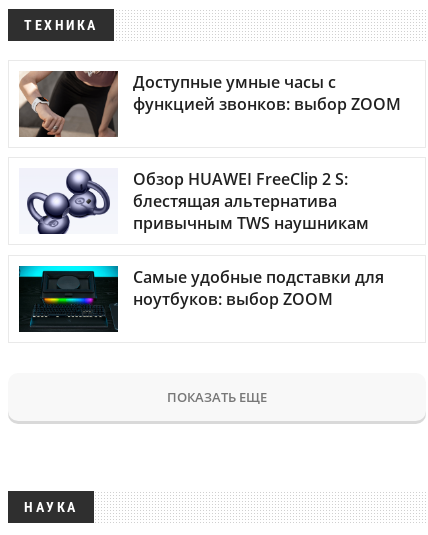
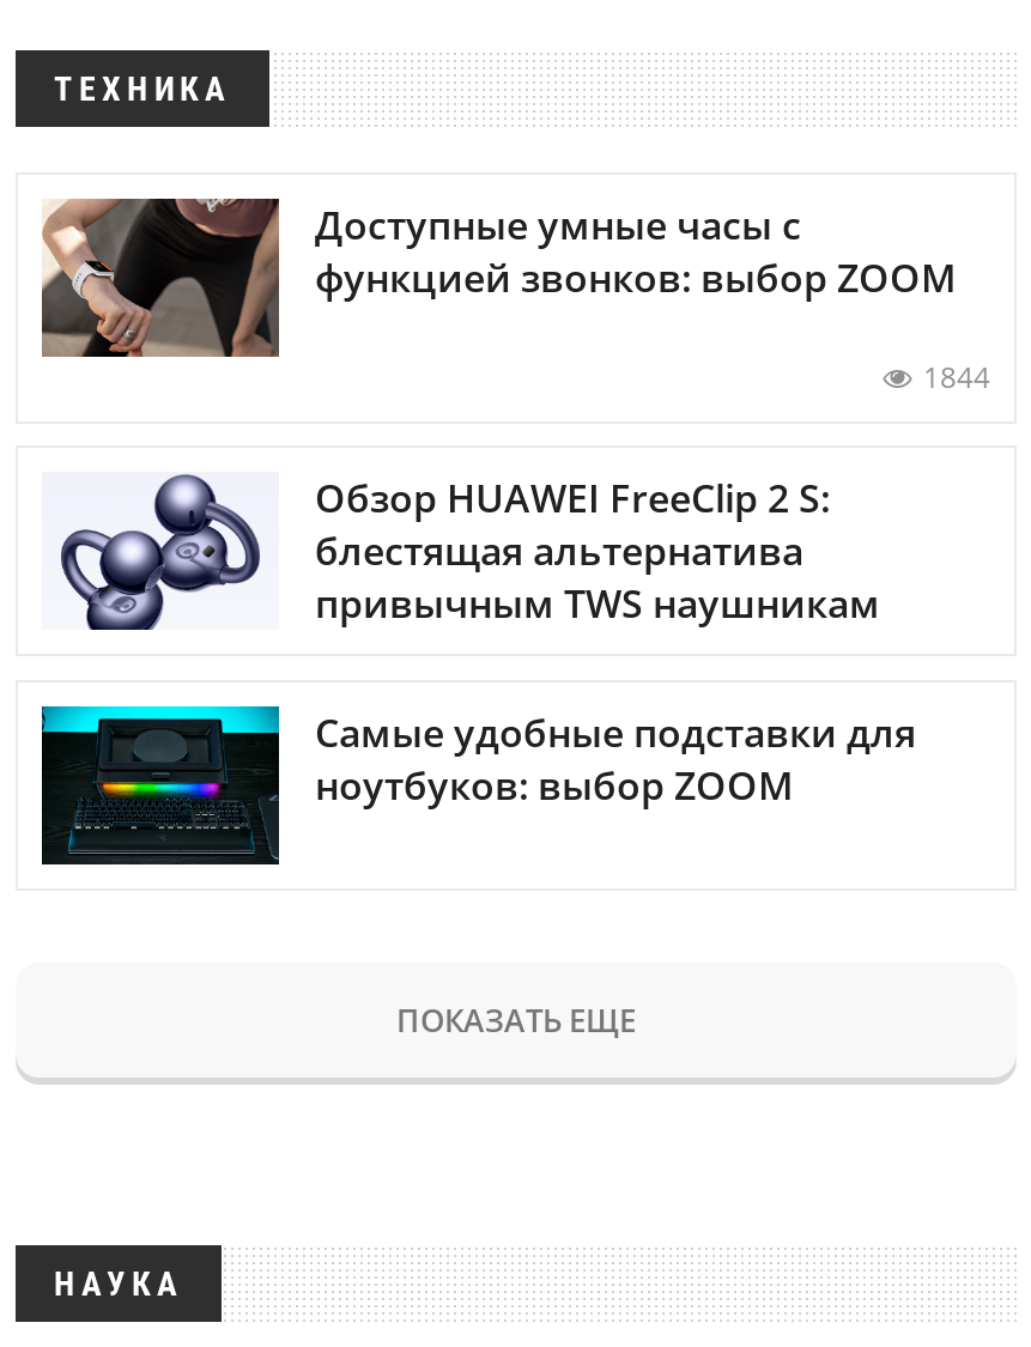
none -> [923,357,990,398] 1844

